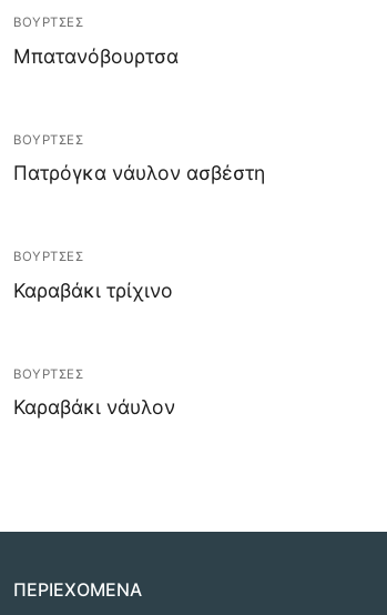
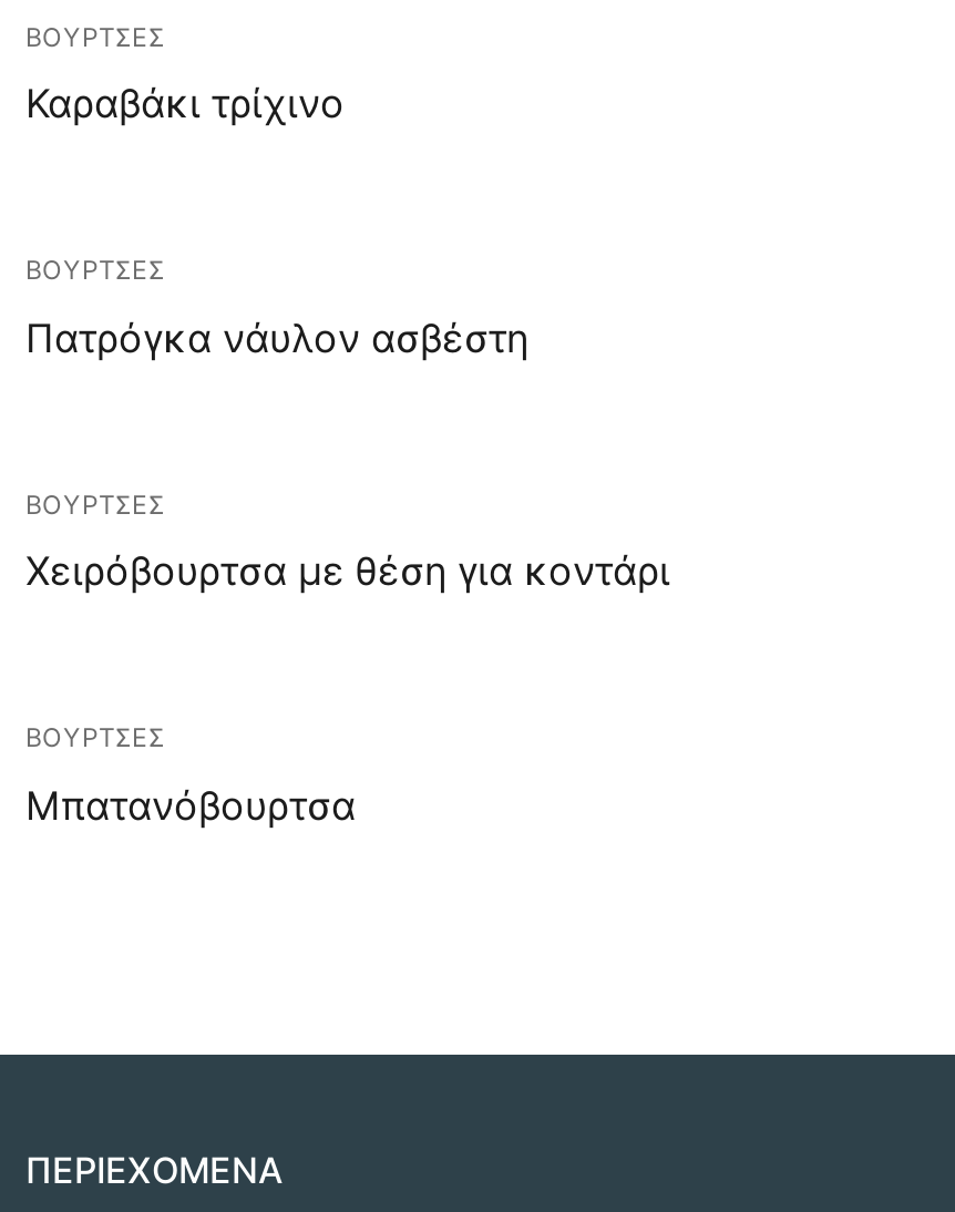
moved [13,44,179,67] -> [25,781,356,828]: Μπατανόβουρτσα
none -> [25,548,670,594] Χειρόβουρτσα με θέση για κοντάρι
moved [13,278,173,302] -> [25,80,345,126]: Καραβάκι τρίχινο
[13,395,175,419] Καραβάκι νάυλον -> none

